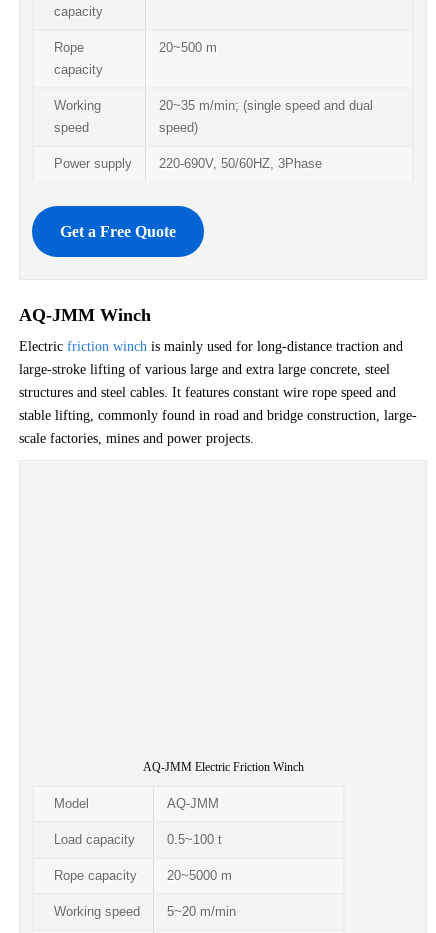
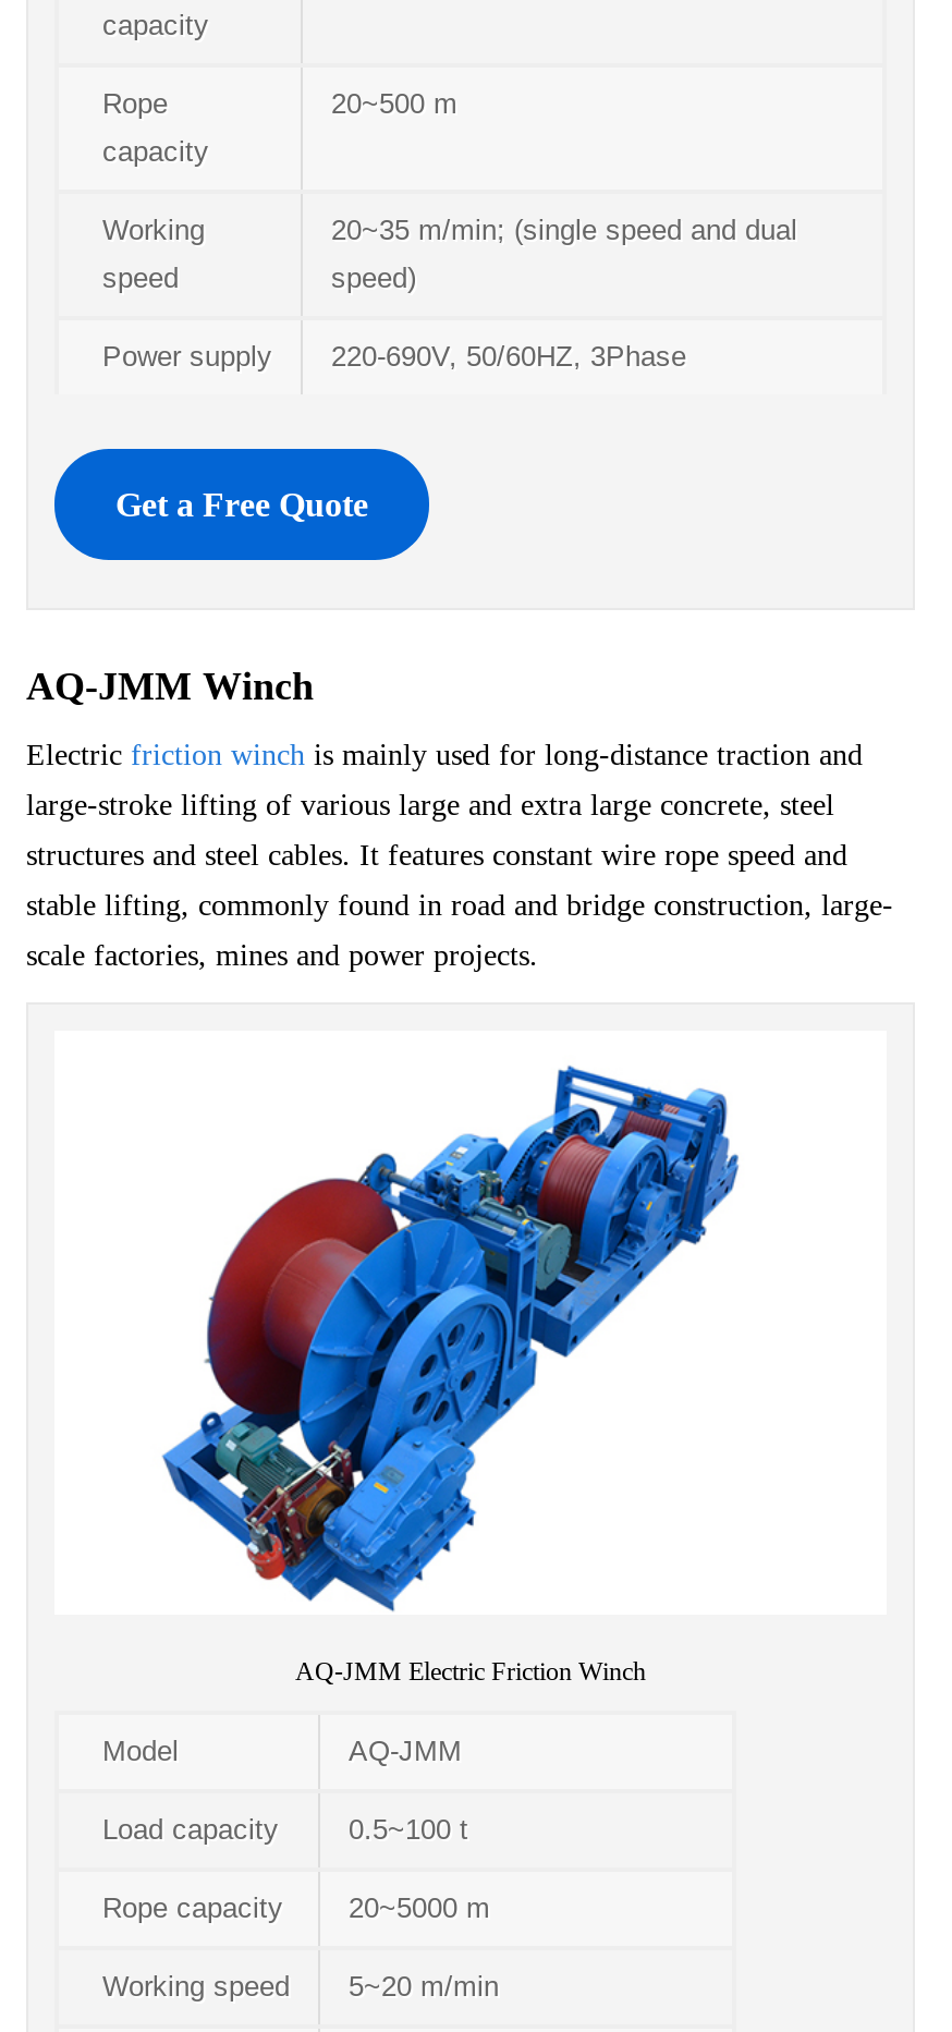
none -> [161,1066,739,1613] [image]

